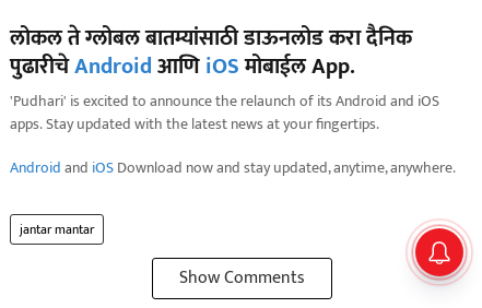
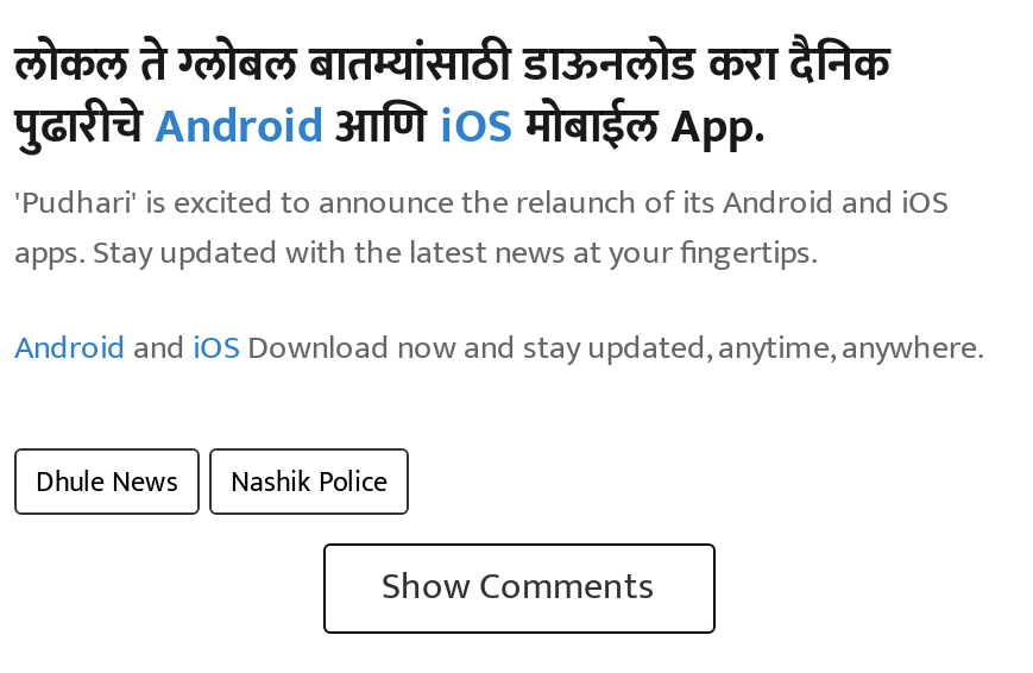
[20,219,94,241] jantar mantar -> [36,458,388,505] Dhule News | Nashik Police
[407,224,472,287] [image] -> none

